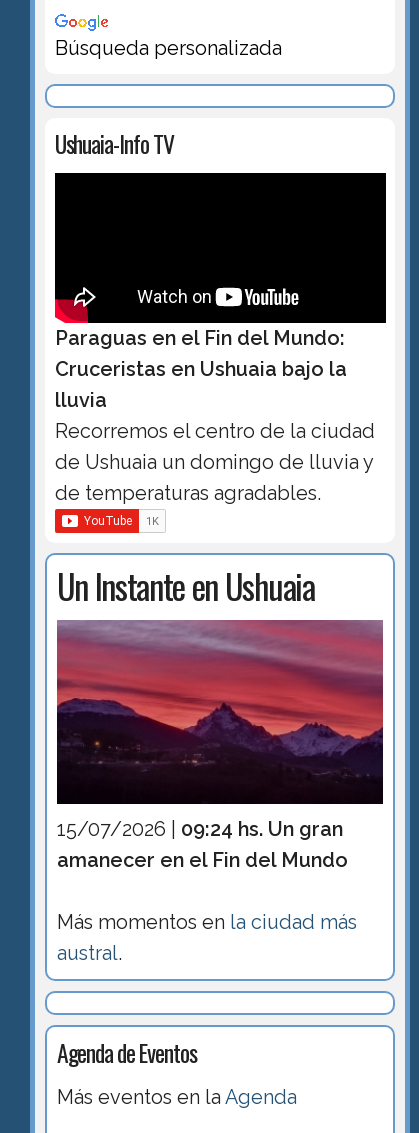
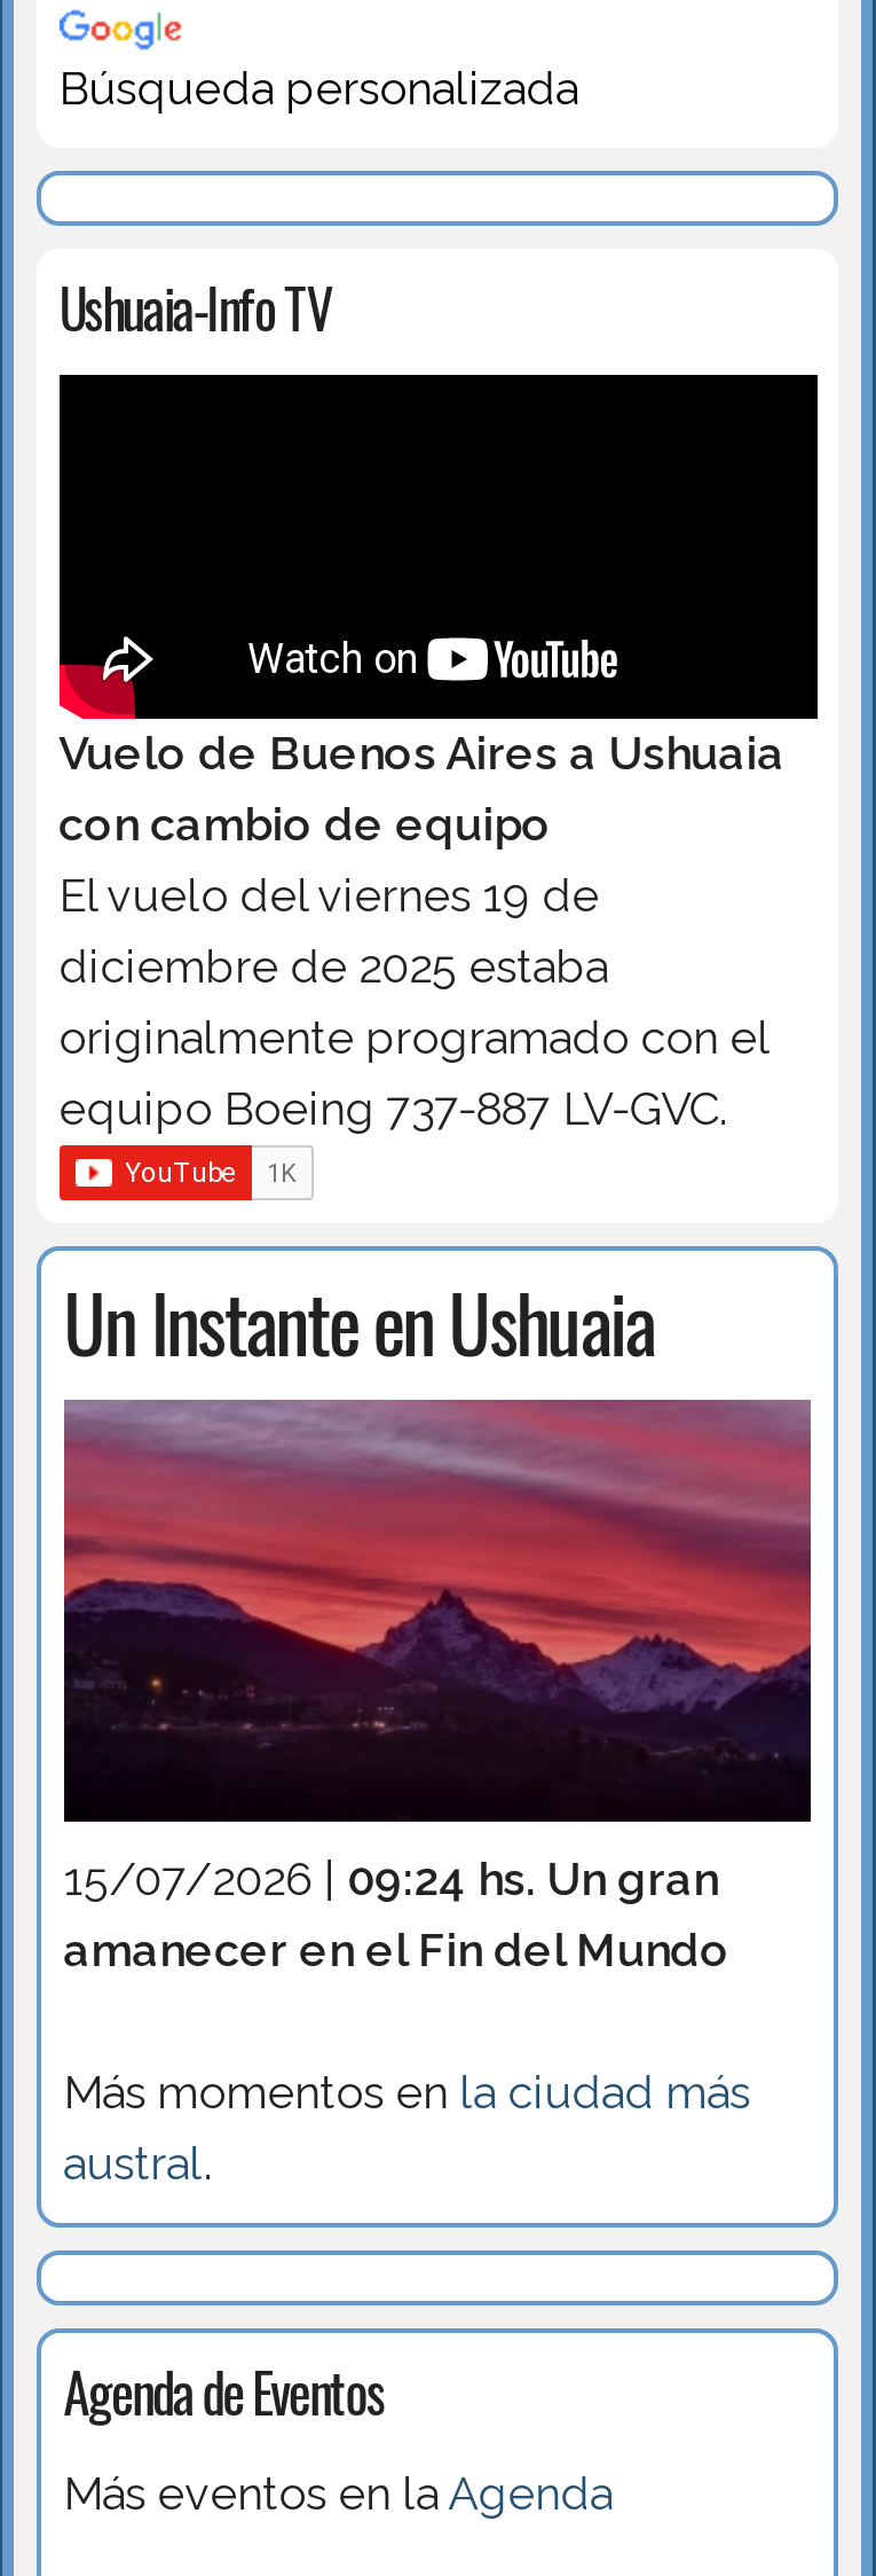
[55,326,375,505] Paraguas en el Fin del Mundo: | Cruceristas en Ushuaia bajo la | lluvia | Recorremos el centro de la ciudad | de Ushuaia un domingo de lluvia y | de temperaturas agradables. -> [59,726,785,1137] Vuelo de Buenos Aires a Ushuaia | con cambio de equipo | El vuelo del viernes 19 de | diciembre de 2025 estaba | originalmente programado con el | equipo Boeing 737-887 LV-GVC.

